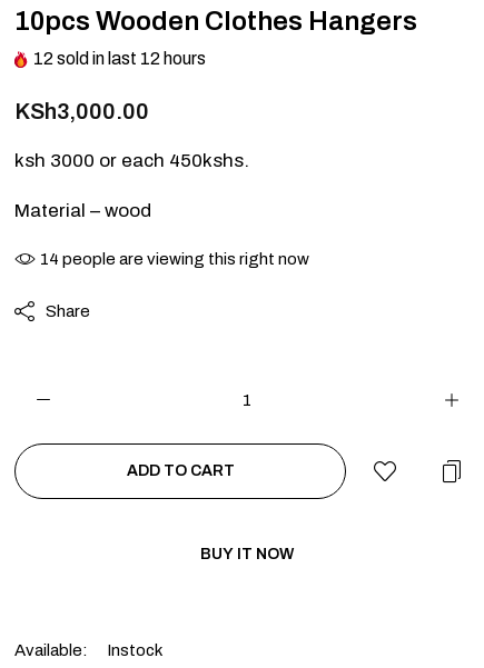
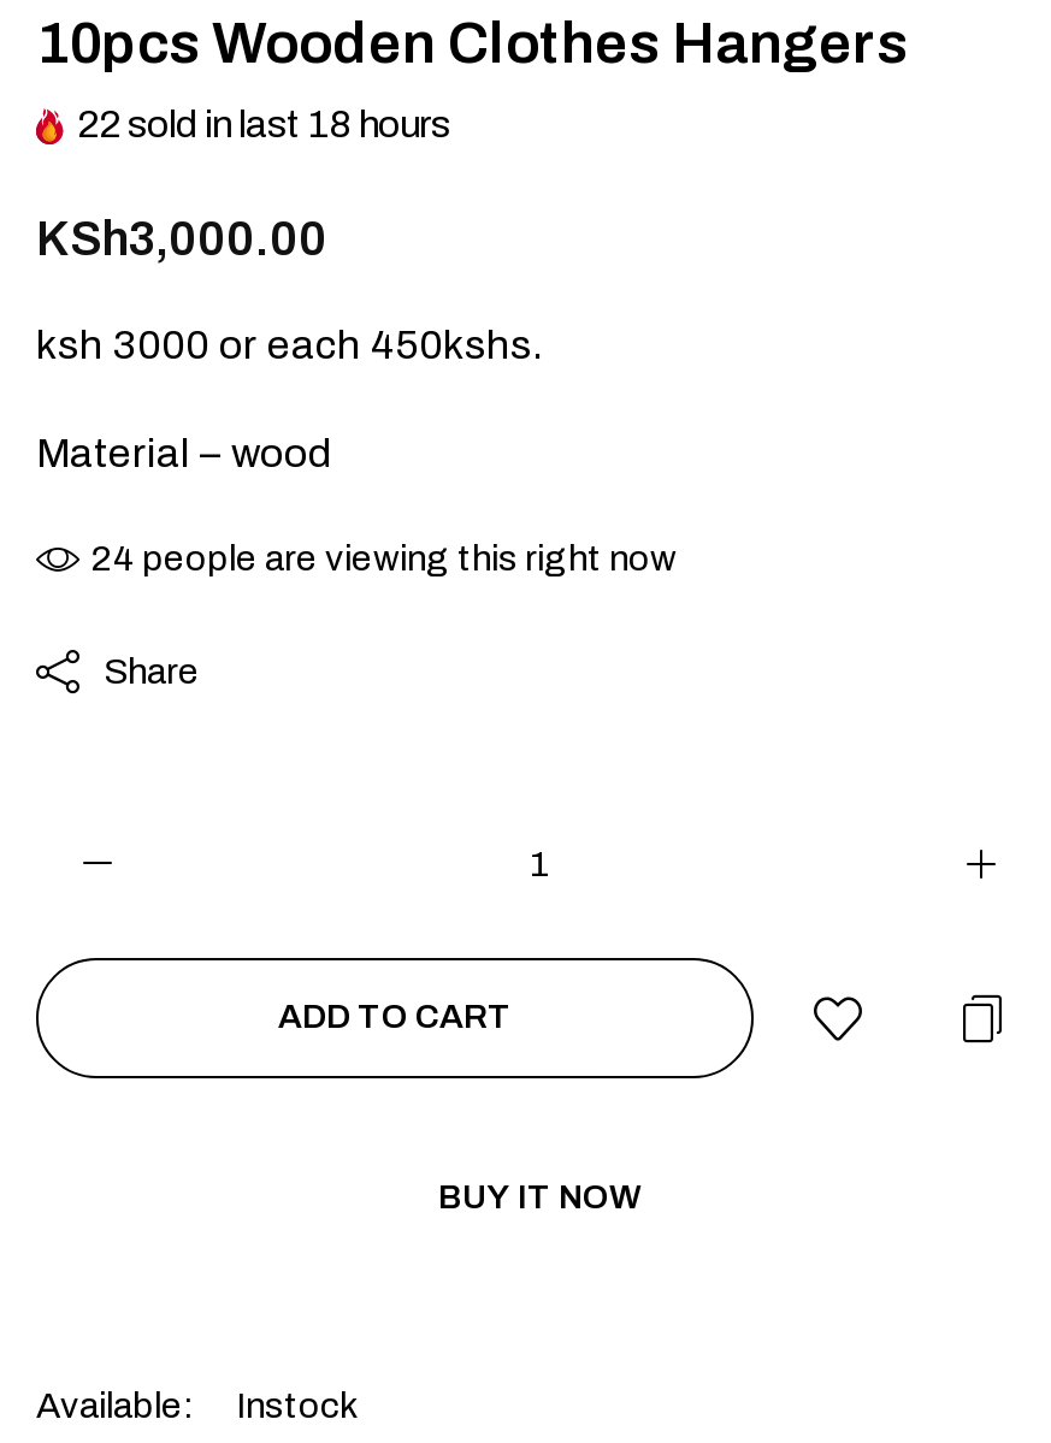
[33,49,206,68] 12 sold in last 12 hours -> [77,104,450,145] 22 sold in last 18 hours
[40,250,309,268] 14 people are viewing this right now -> [91,539,677,578] 24 people are viewing this right now

